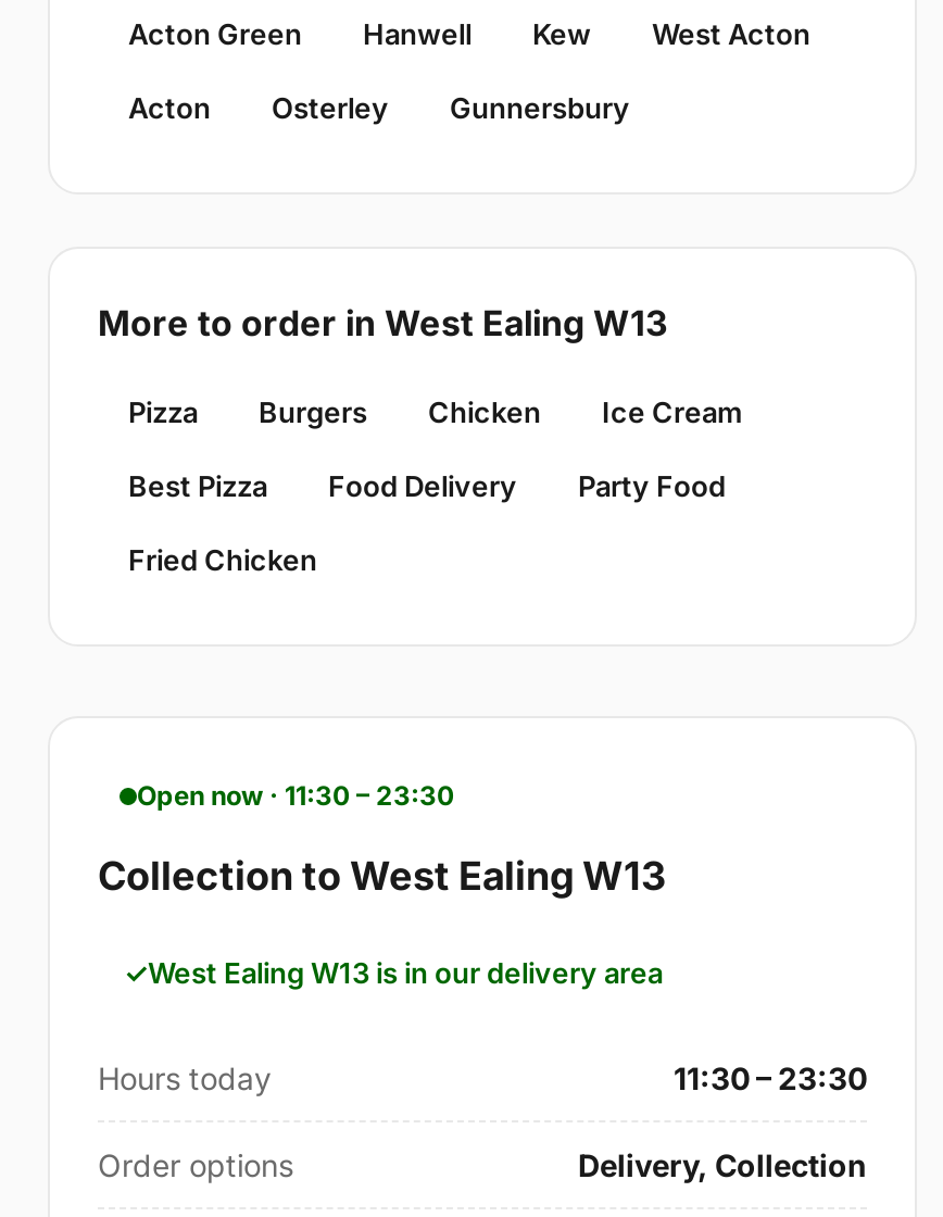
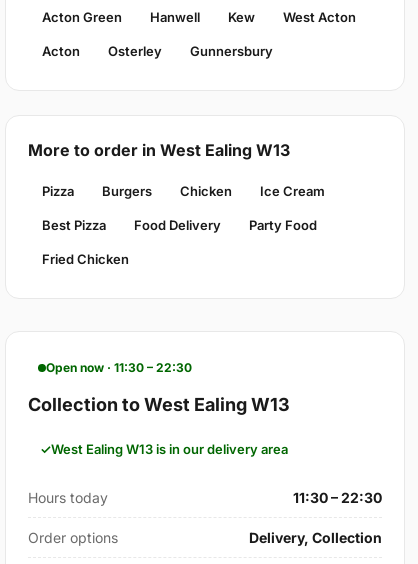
[137,780,454,813] Open now · 11:30 – 23:30 -> [46,360,192,375] Open now · 11:30 – 22:30
[674,1060,867,1097] 11:30 – 23:30 -> [293,489,382,506] 11:30 – 22:30

